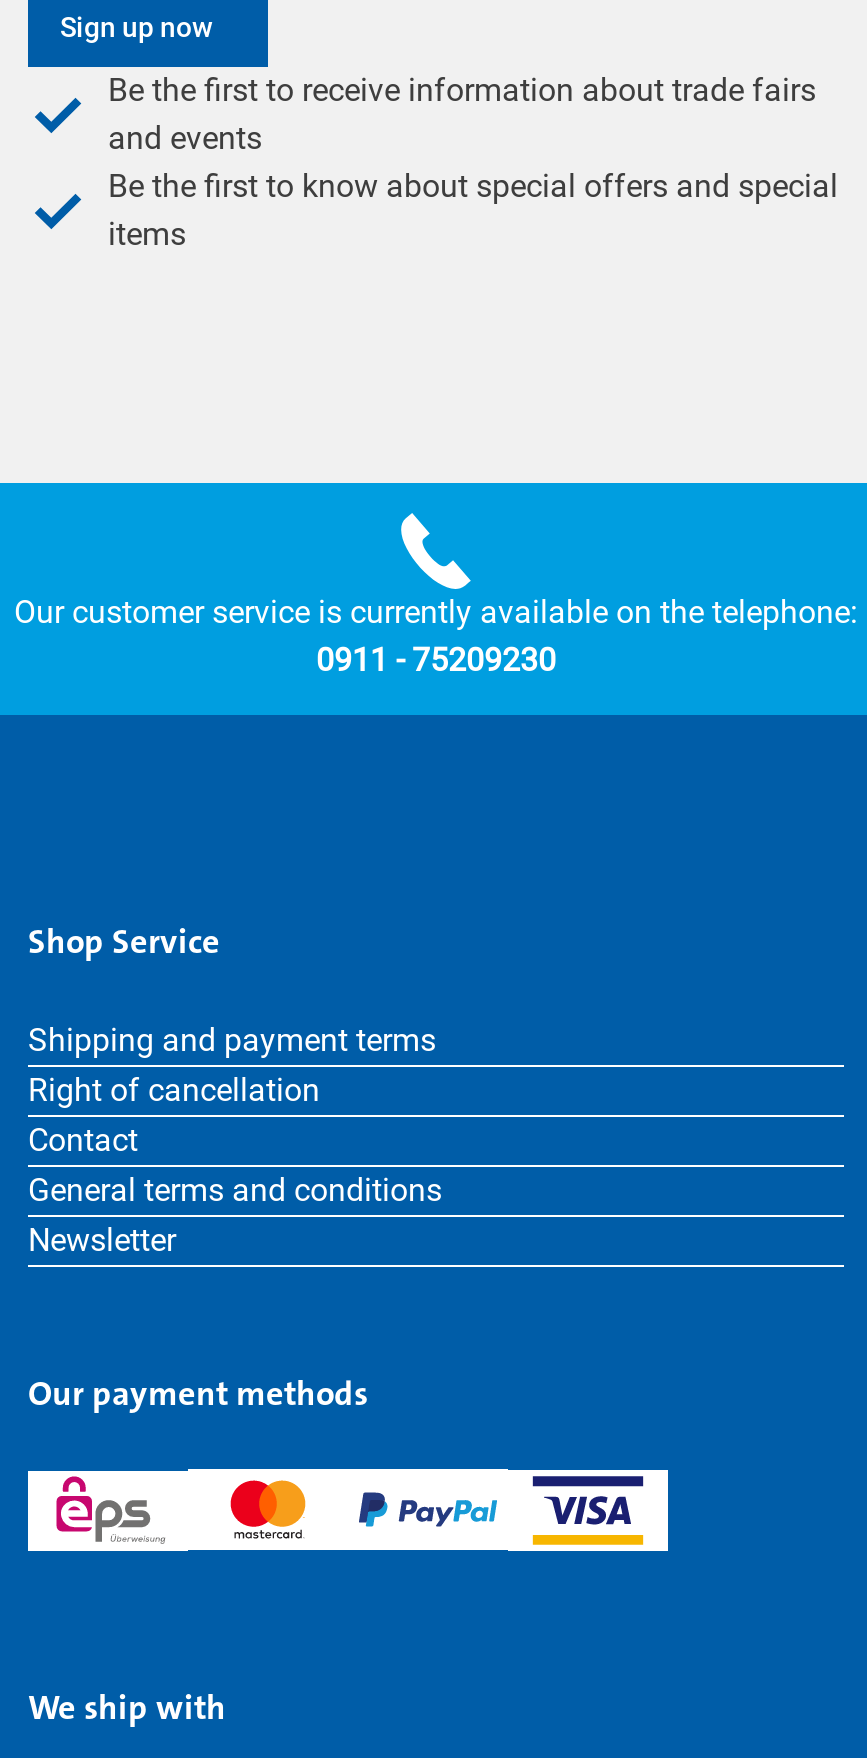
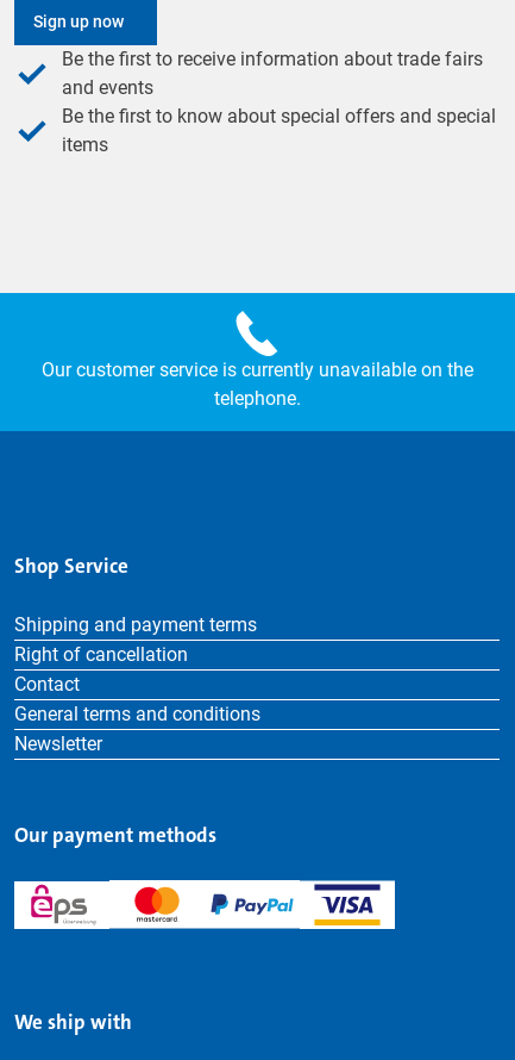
[14,593,858,679] Our customer service is currently available on the telephone: | 0911 - 75209230 -> [41,358,473,410] Our customer service is currently unavailable on the | telephone.

